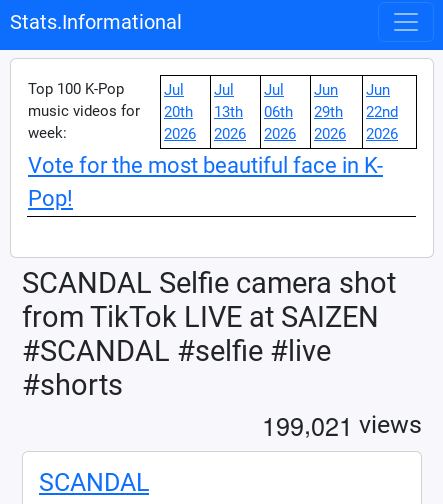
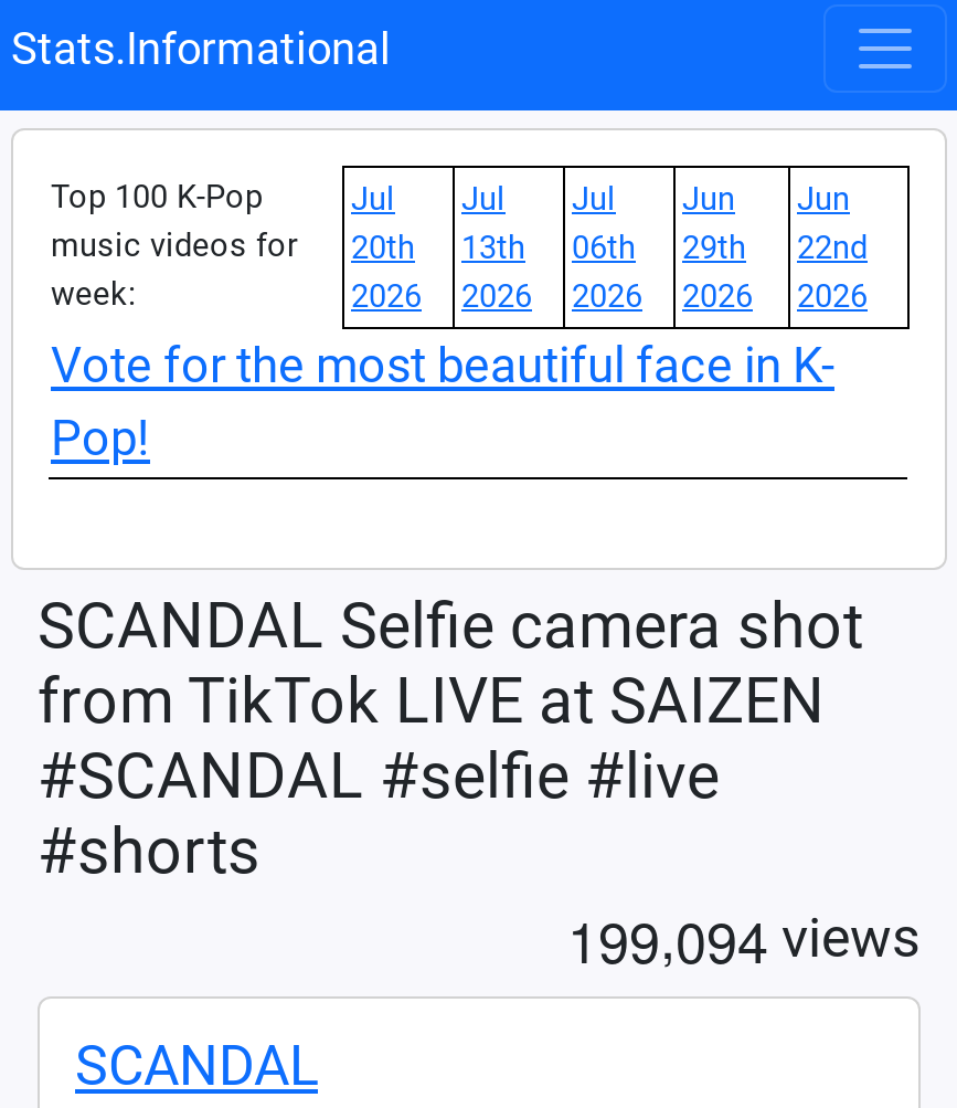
[262,405,422,443] 199,021 views -> [567,895,921,979] 199,094 views

